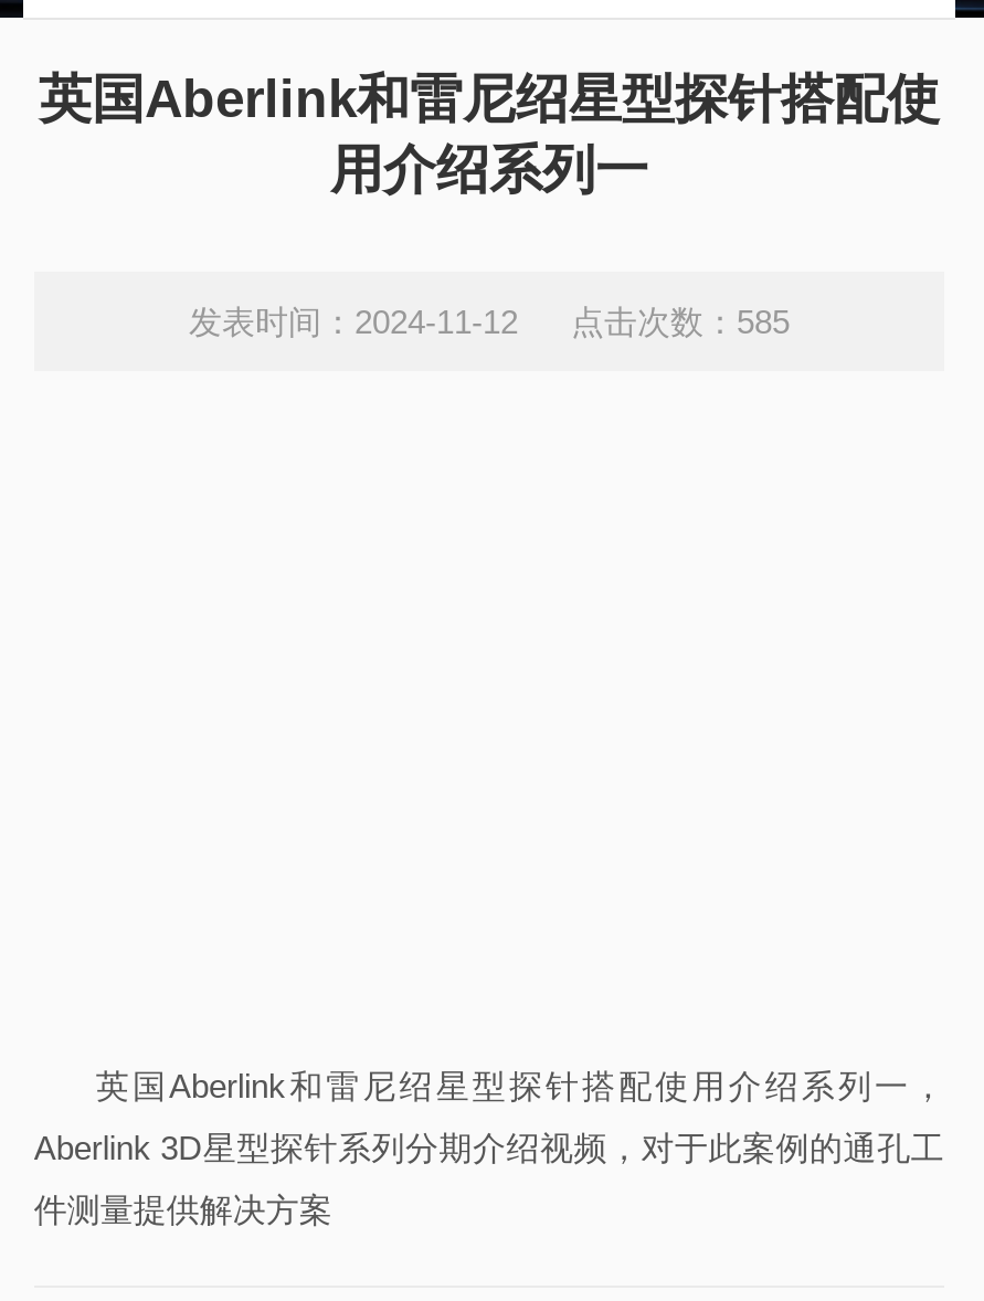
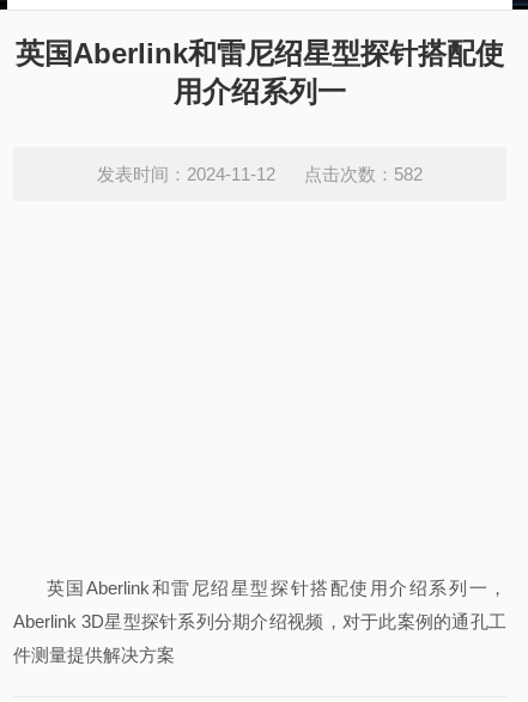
[189,303,790,340] 发表时间：2024-11-12 点击次数：585 -> [97,164,423,184] 发表时间：2024-11-12 点击次数：582

